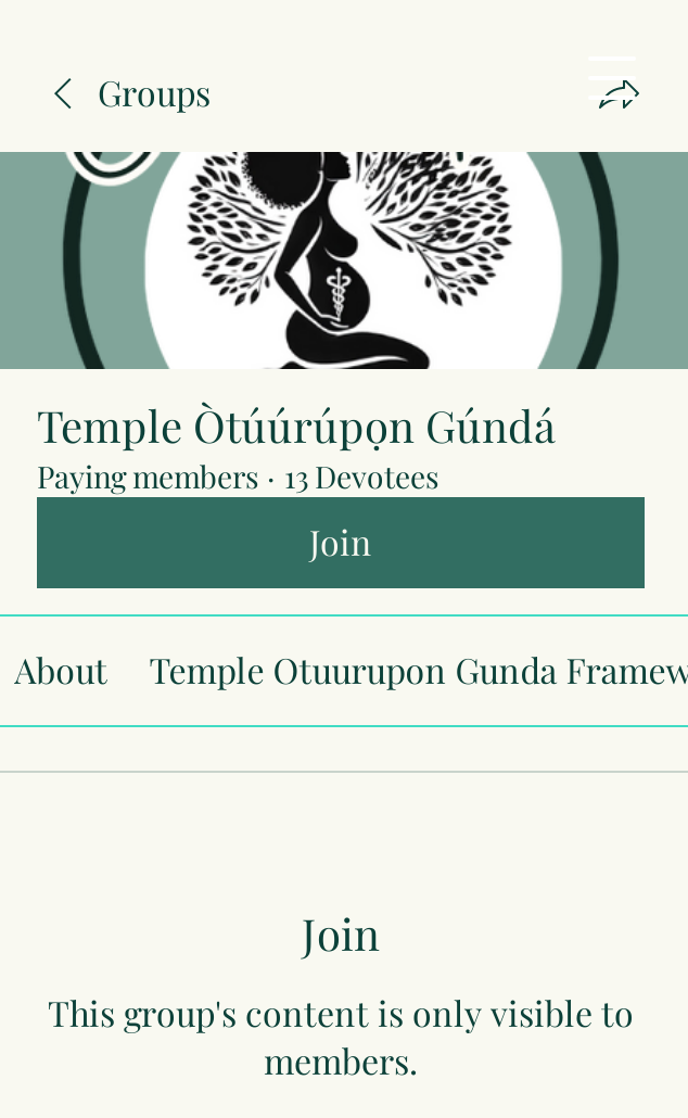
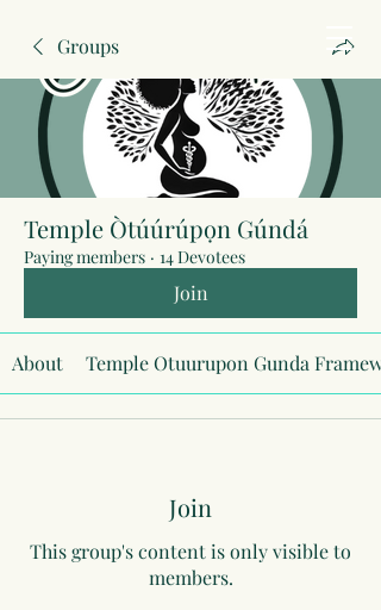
[37,457,438,498] Paying members · 13 Devotees -> [24,246,245,269] Paying members · 14 Devotees

